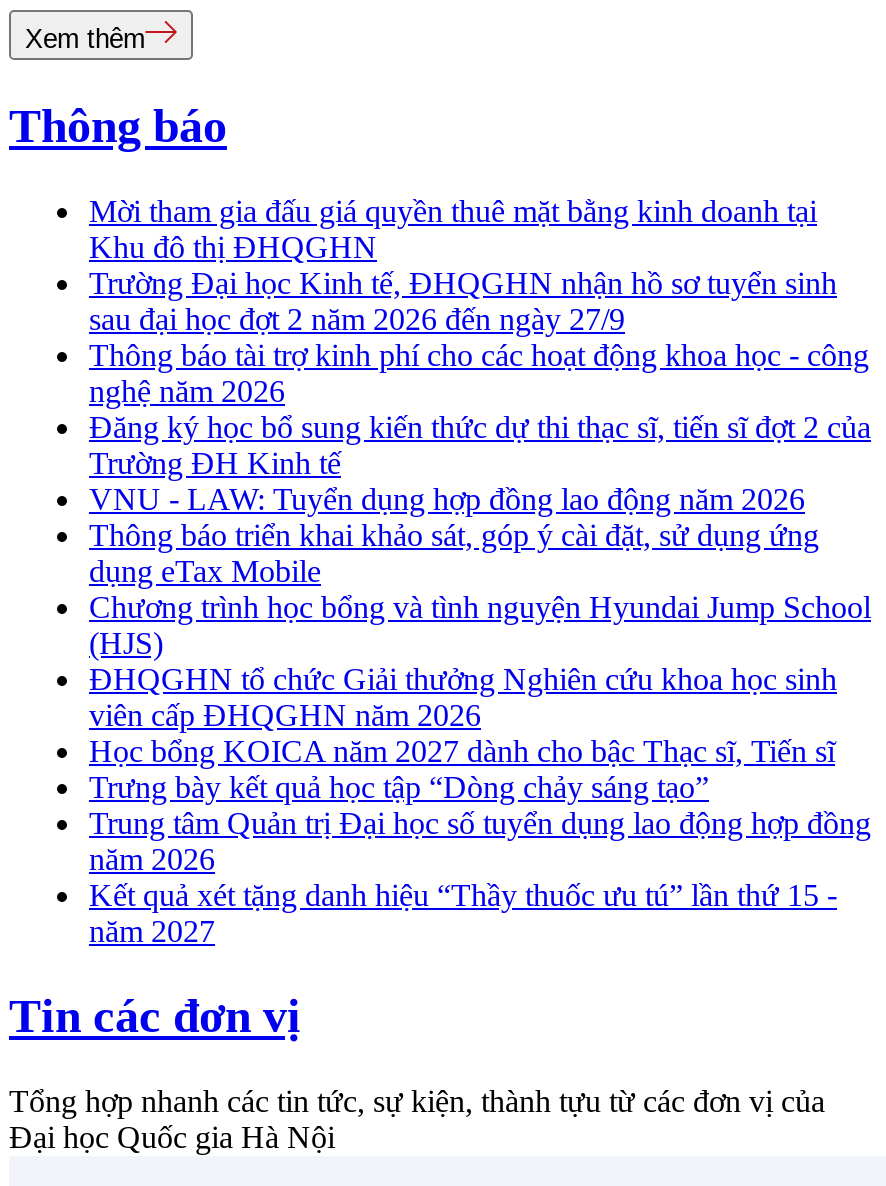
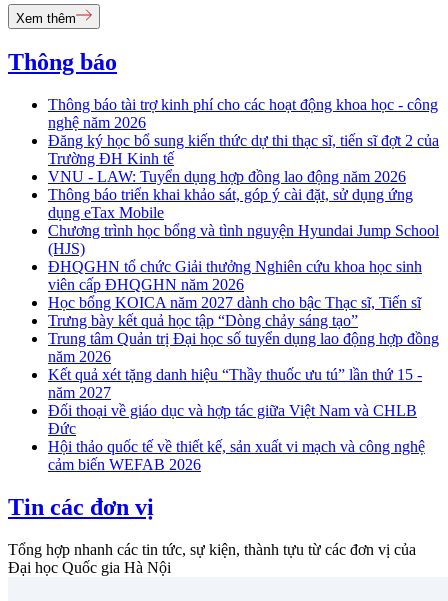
[89,194,837,336] Mời tham gia đấu giá quyền thuê mặt bằng kinh doanh tại | Khu đô thị ĐHQGHN | Trường Đại học Kinh tế, ĐHQGHN nhận hồ sơ tuyển sinh | sau đại học đợt 2 năm 2026 đến ngày 27/9 -> none
moved [89,338,871,948] -> [48,96,439,401]: Thông báo tài trợ kinh phí cho các hoạt động khoa học - công | nghệ năm 2026 | Đăng ký học bổ sung kiến thức dự thi thạc sĩ, tiến sĩ đợt 2 của | ... | Kết quả xét tặng danh hiệu “Thầy thuốc ưu tú” lần thứ 15 - | năm 2027
none -> [48,402,425,473] Đối thoại về giáo dục và hợp tác giữa Việt Nam và CHLB | Đức | Hội thảo quốc tế về thiết kế, sản xuất vi mạch và công nghệ | cảm biến WEFAB 2026

